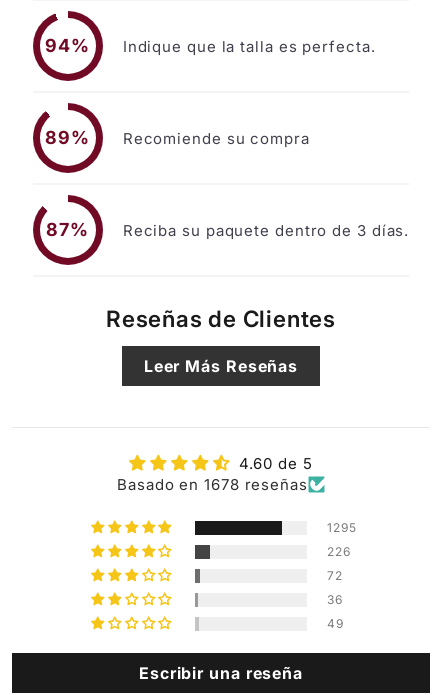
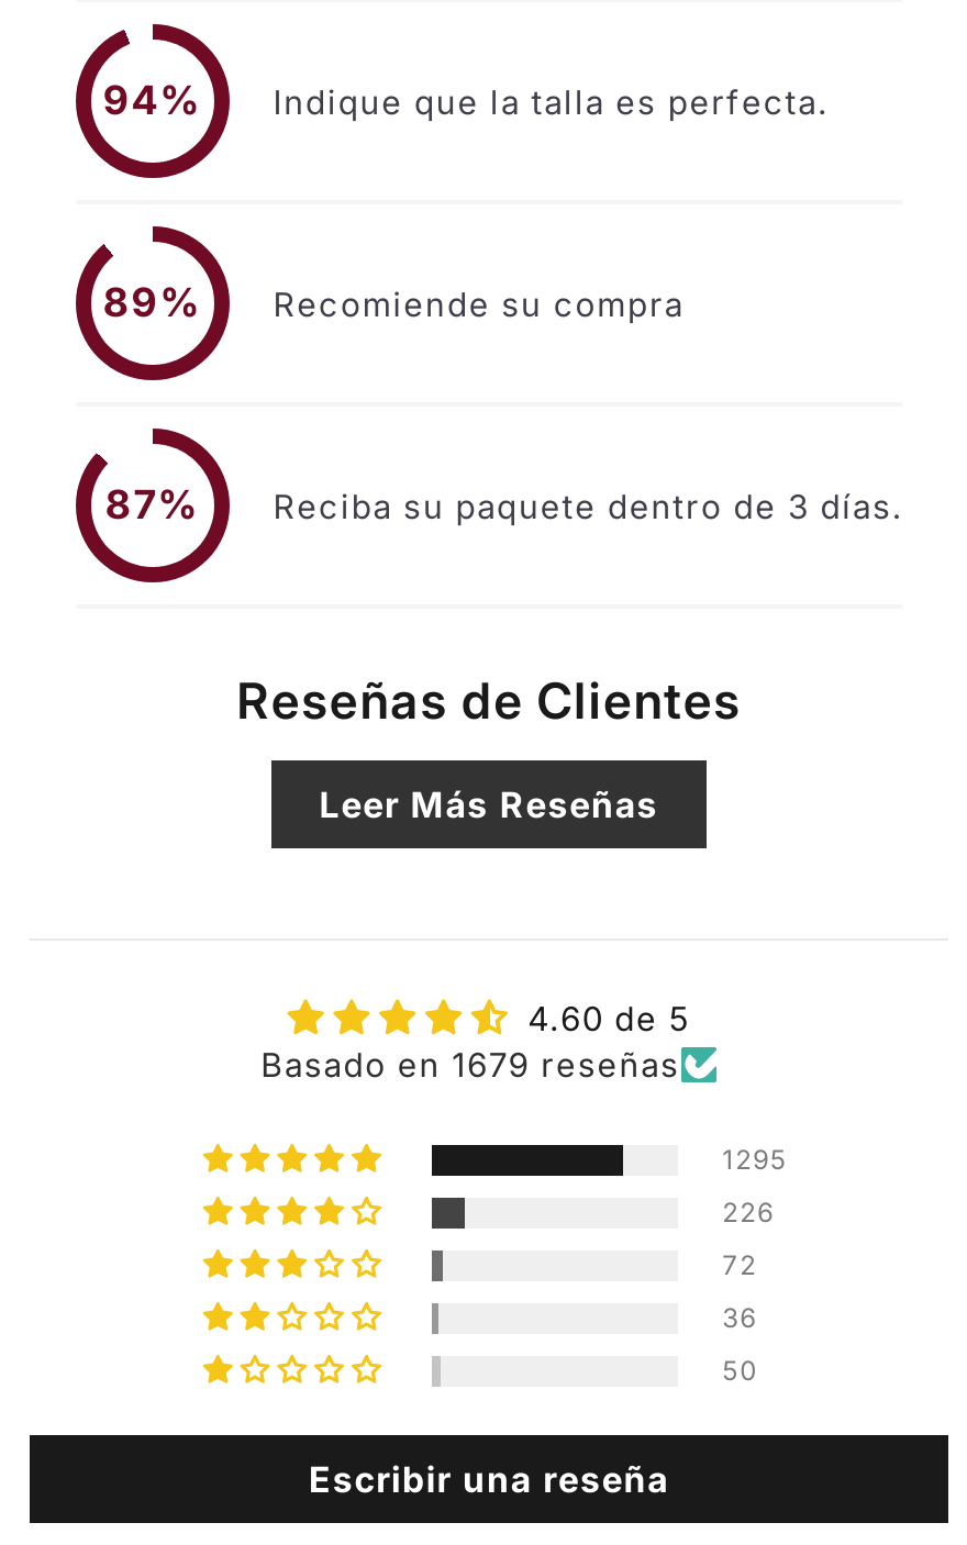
[117,475,308,494] Basado en 1678 reseñas -> [261,1044,680,1086] Basado en 1679 reseñas
[327,616,344,631] 49 -> [722,1354,759,1387] 50

